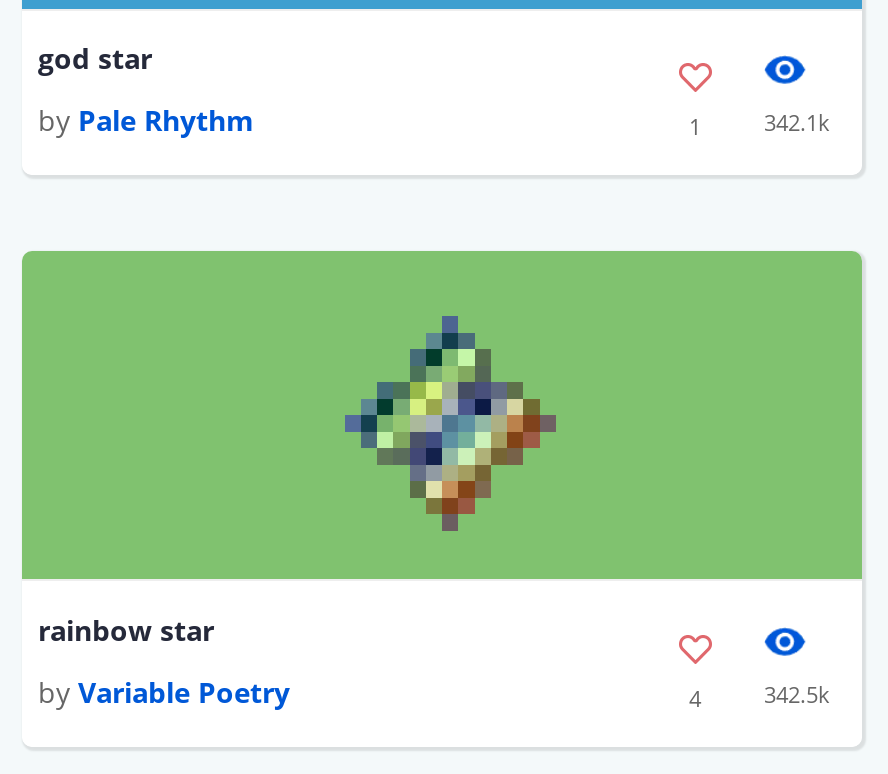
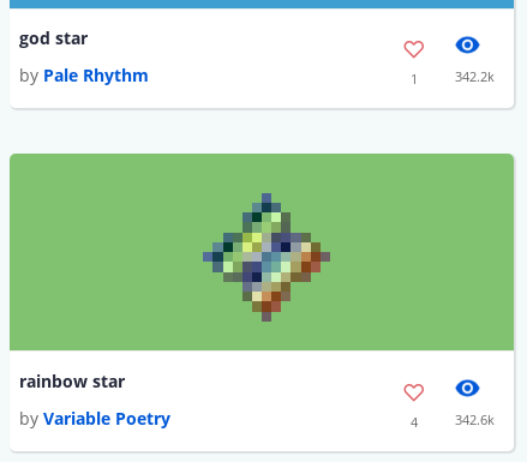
[764,107,830,137] 342.1k -> [455,67,495,85] 342.2k
[764,678,830,708] 342.5k -> [455,410,495,428] 342.6k

